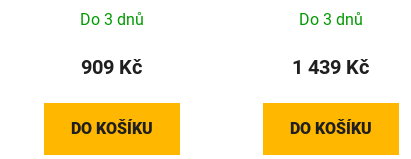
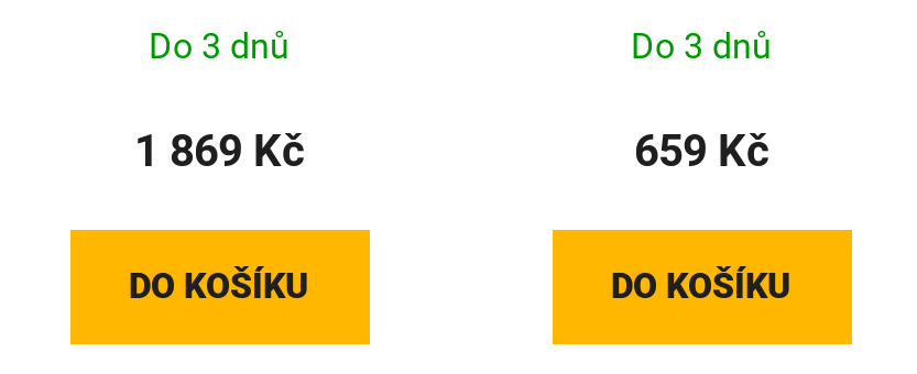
[81,55,142,79] 909 Kč -> [134,125,304,177] 1 869 Kč
[292,55,369,79] 1 439 Kč -> [634,125,768,177] 659 Kč

